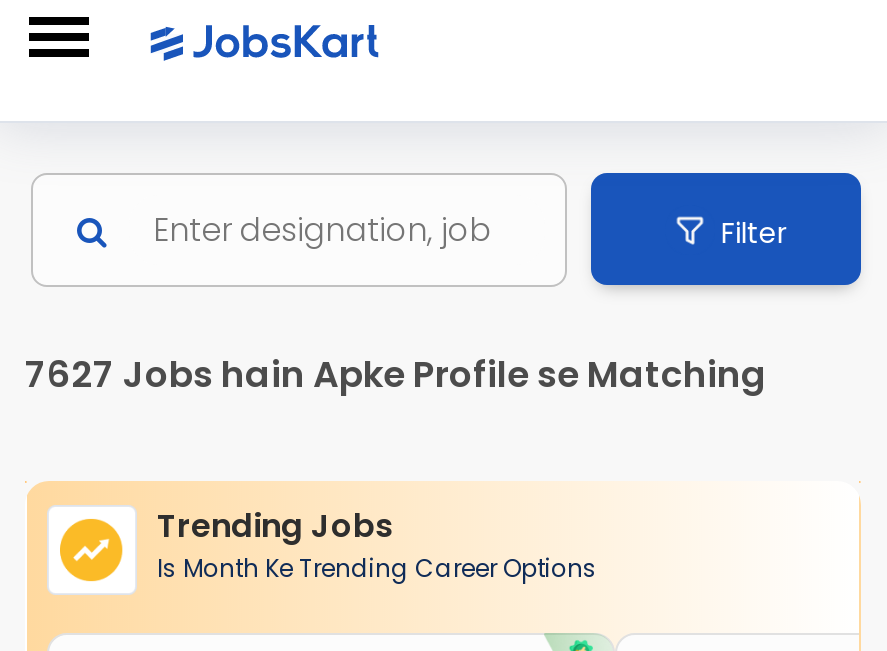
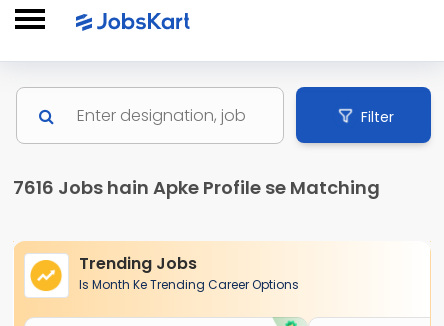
[25,350,767,400] 7627 Jobs hain Apke Profile se Matching -> [13,175,380,200] 7616 Jobs hain Apke Profile se Matching

